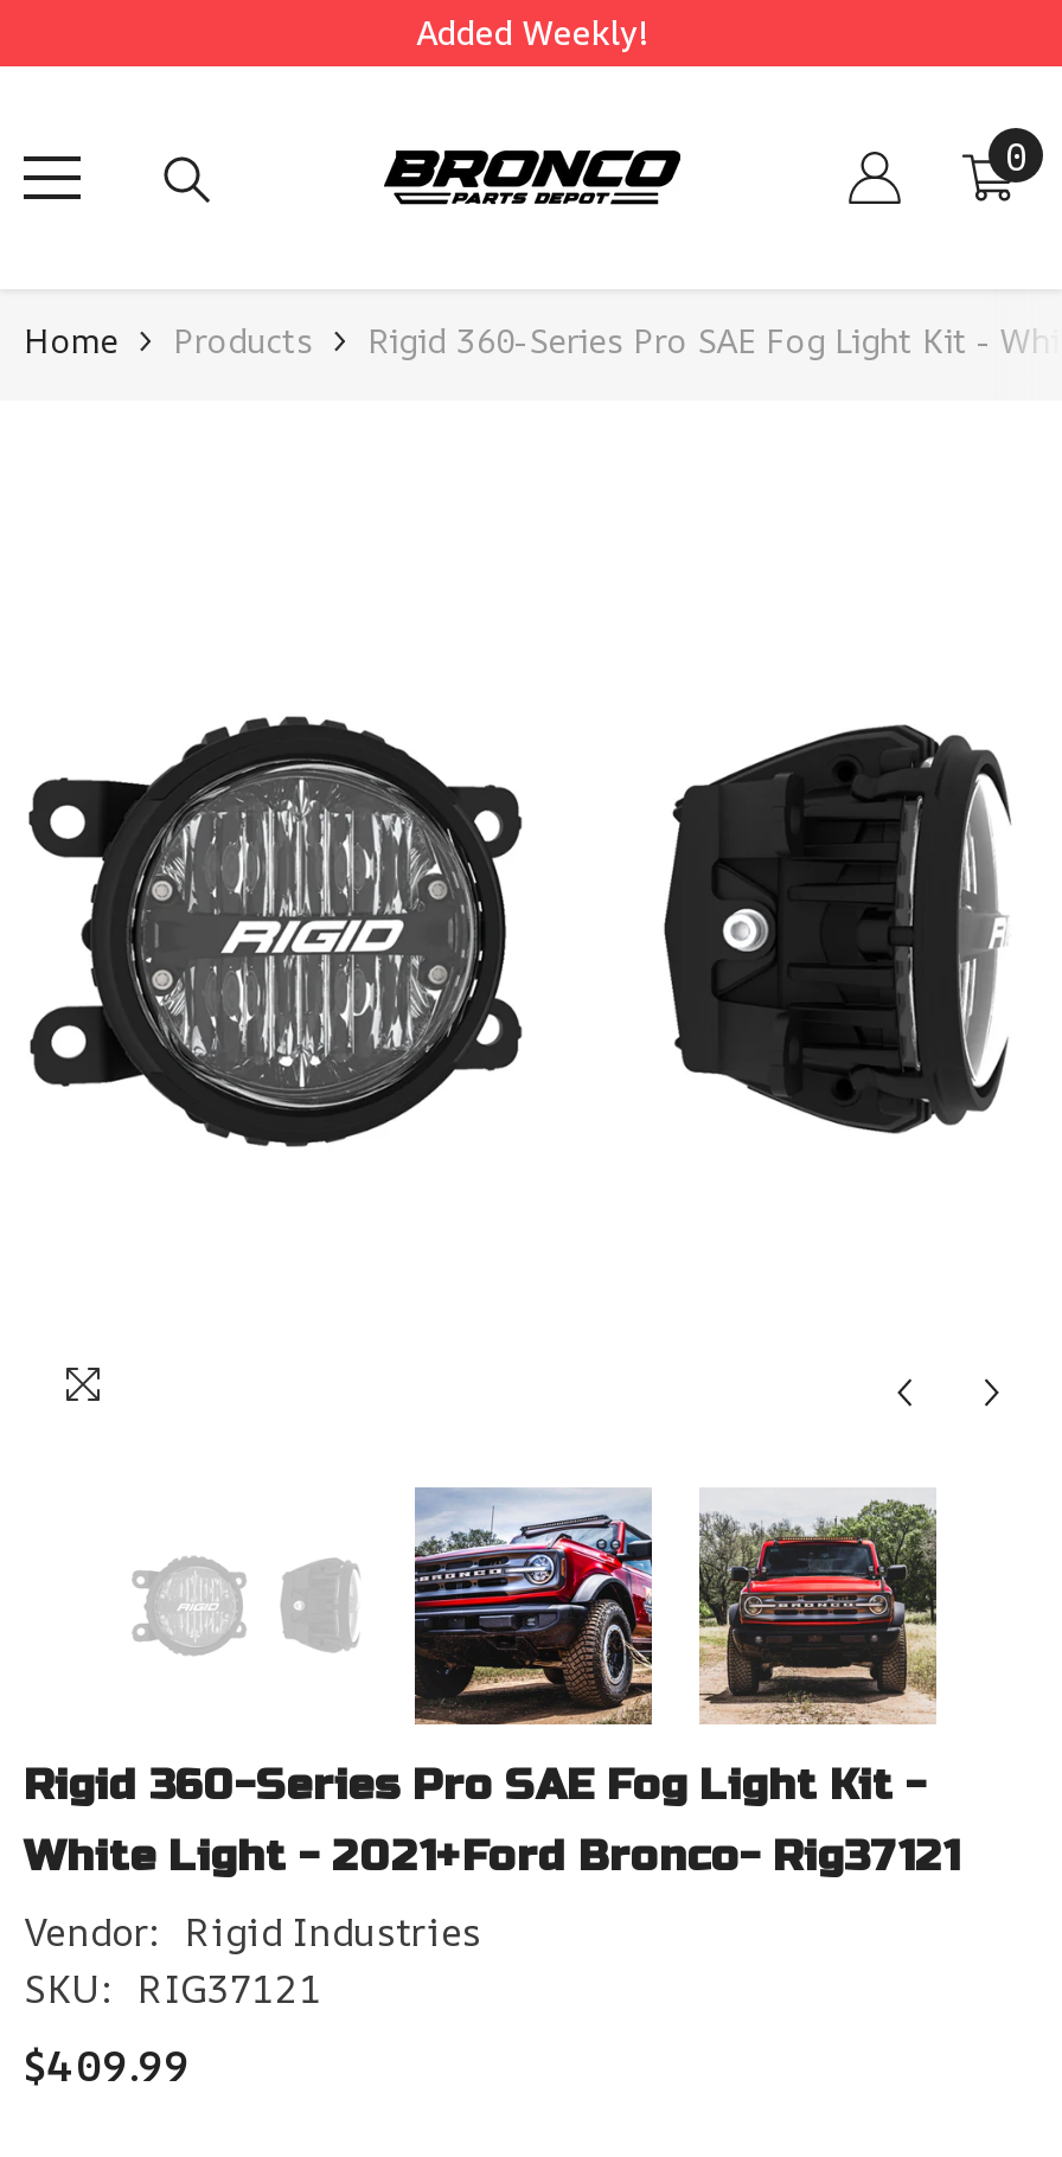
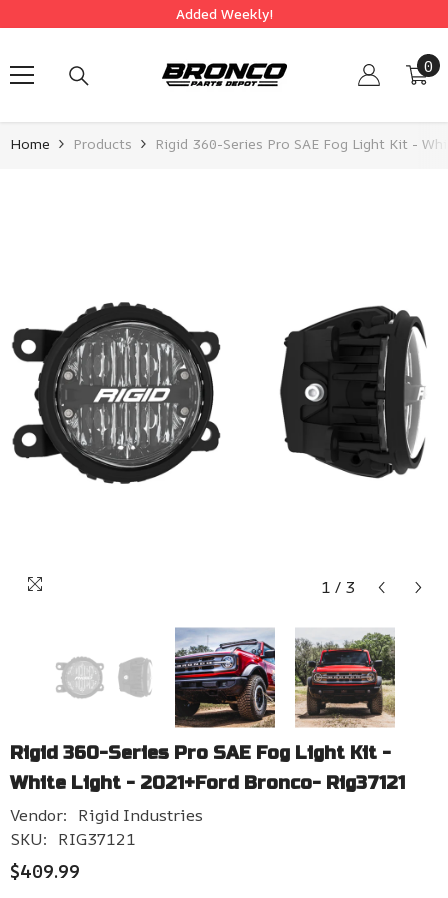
none -> [321,576,355,598] 1 / 3

